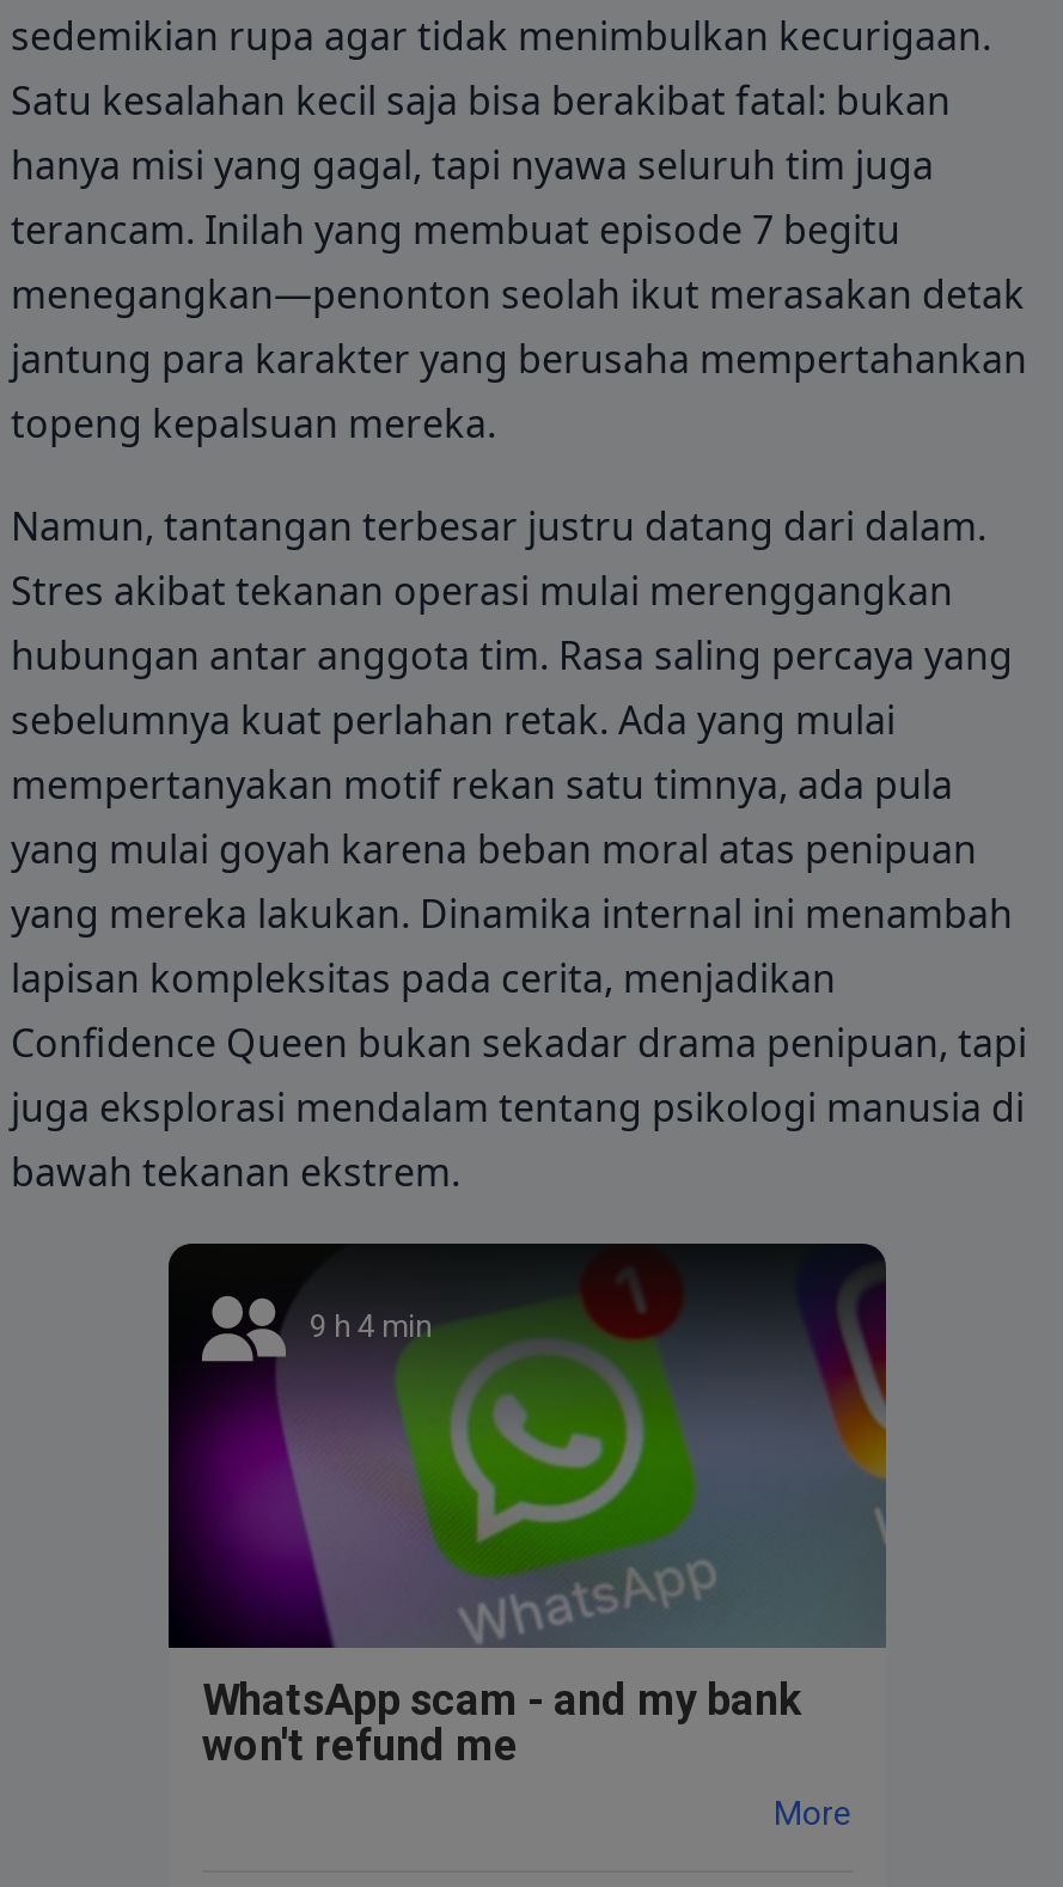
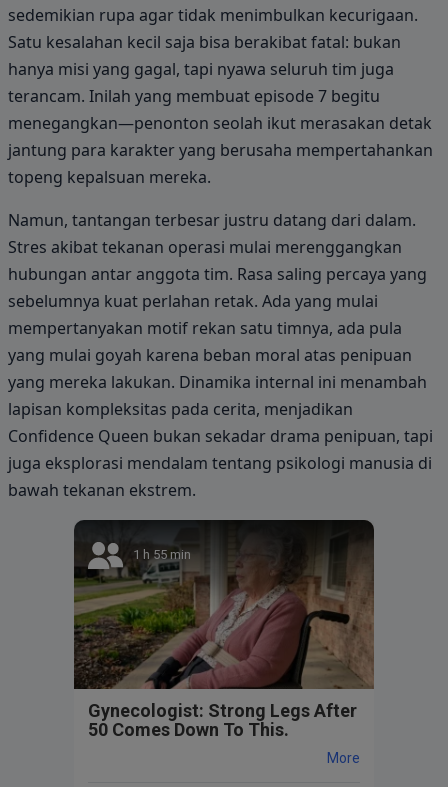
[166,1248,886,1650] [image] | 9 h 4 min -> [73,521,375,690] [image] | 1 h 55 min
[202,1673,802,1769] WhatsApp scam - and my bank | won't refund me -> [88,700,357,740] Gynecologist: Strong Legs After | 50 Comes Down To This.

